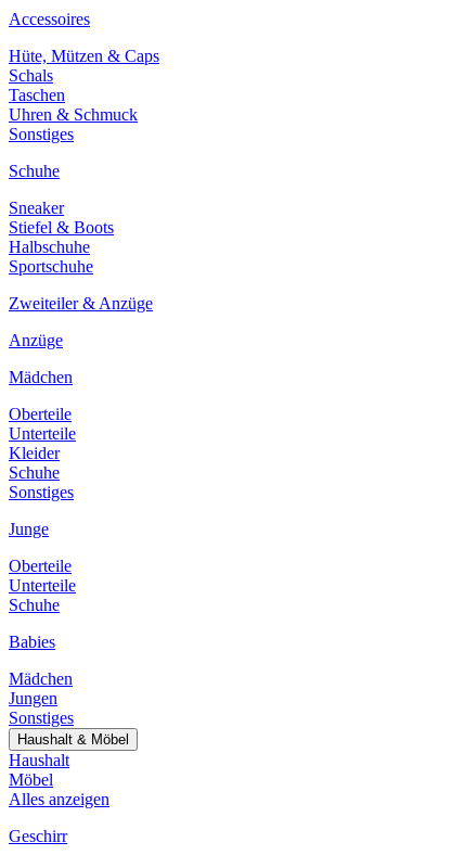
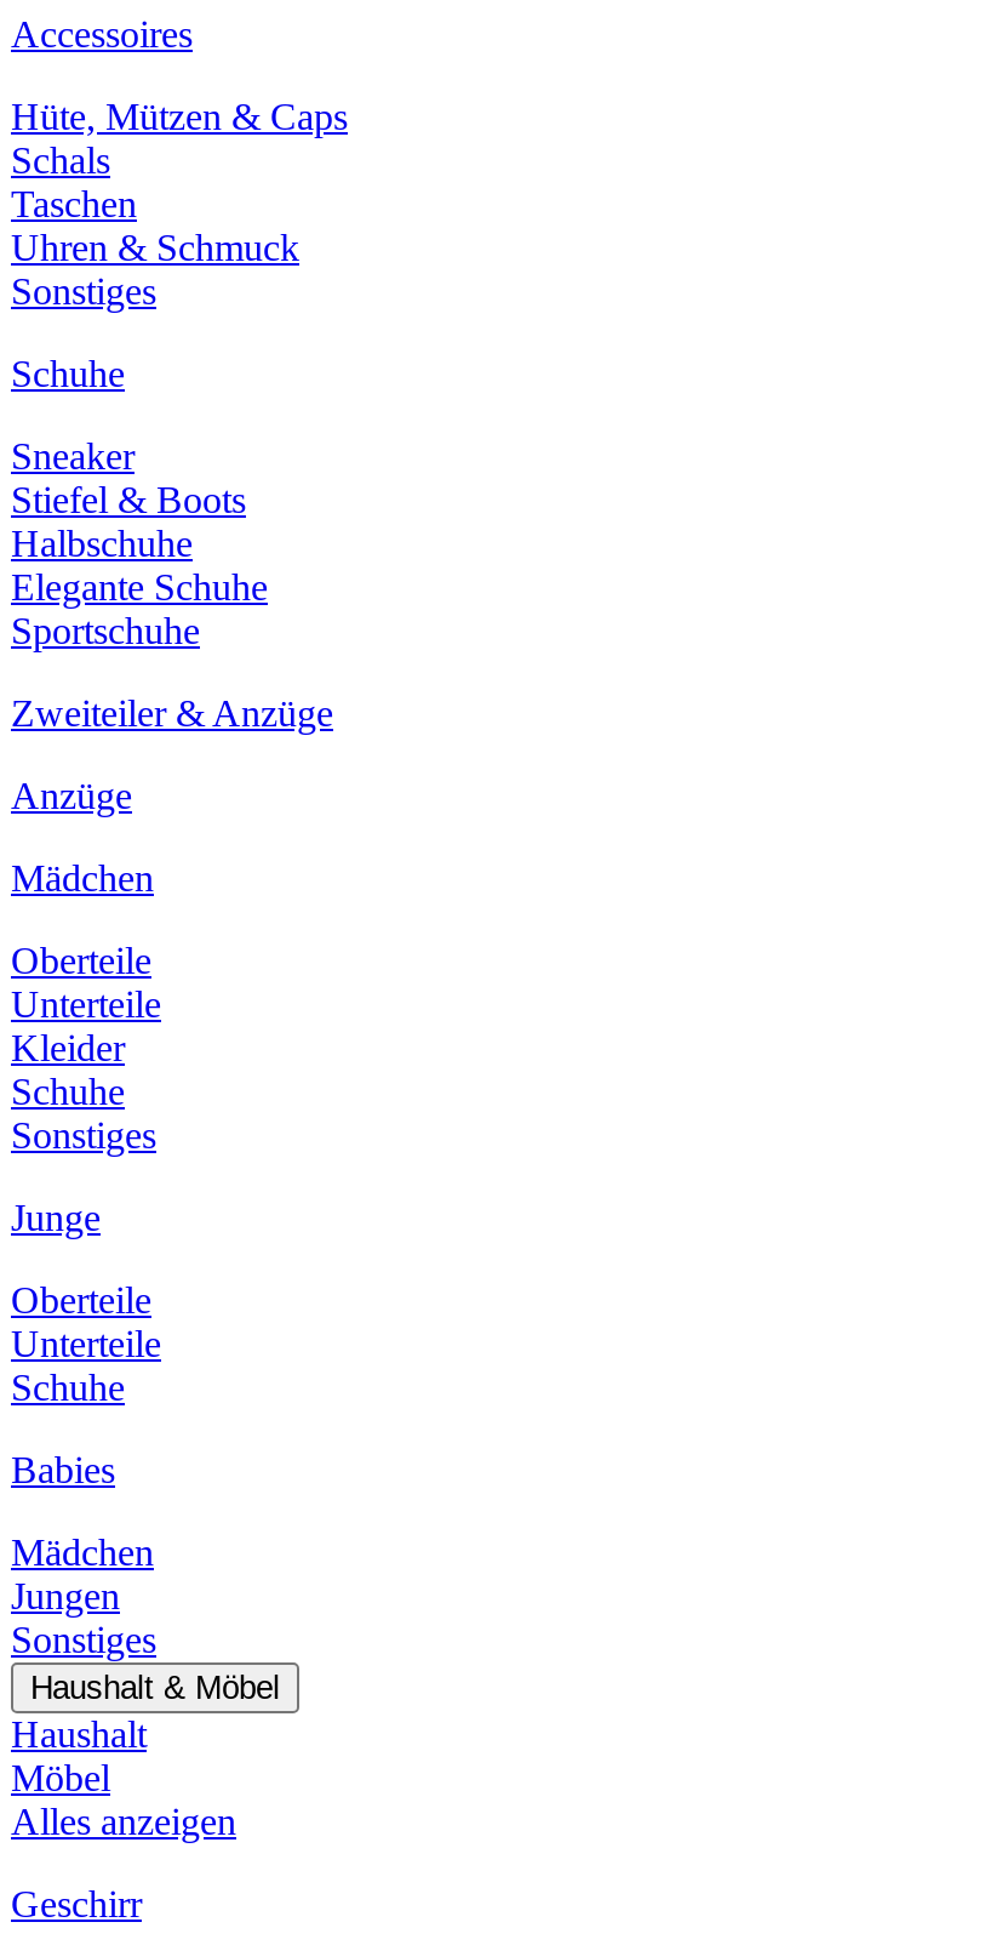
none -> [11,566,268,607] Elegante Schuhe

